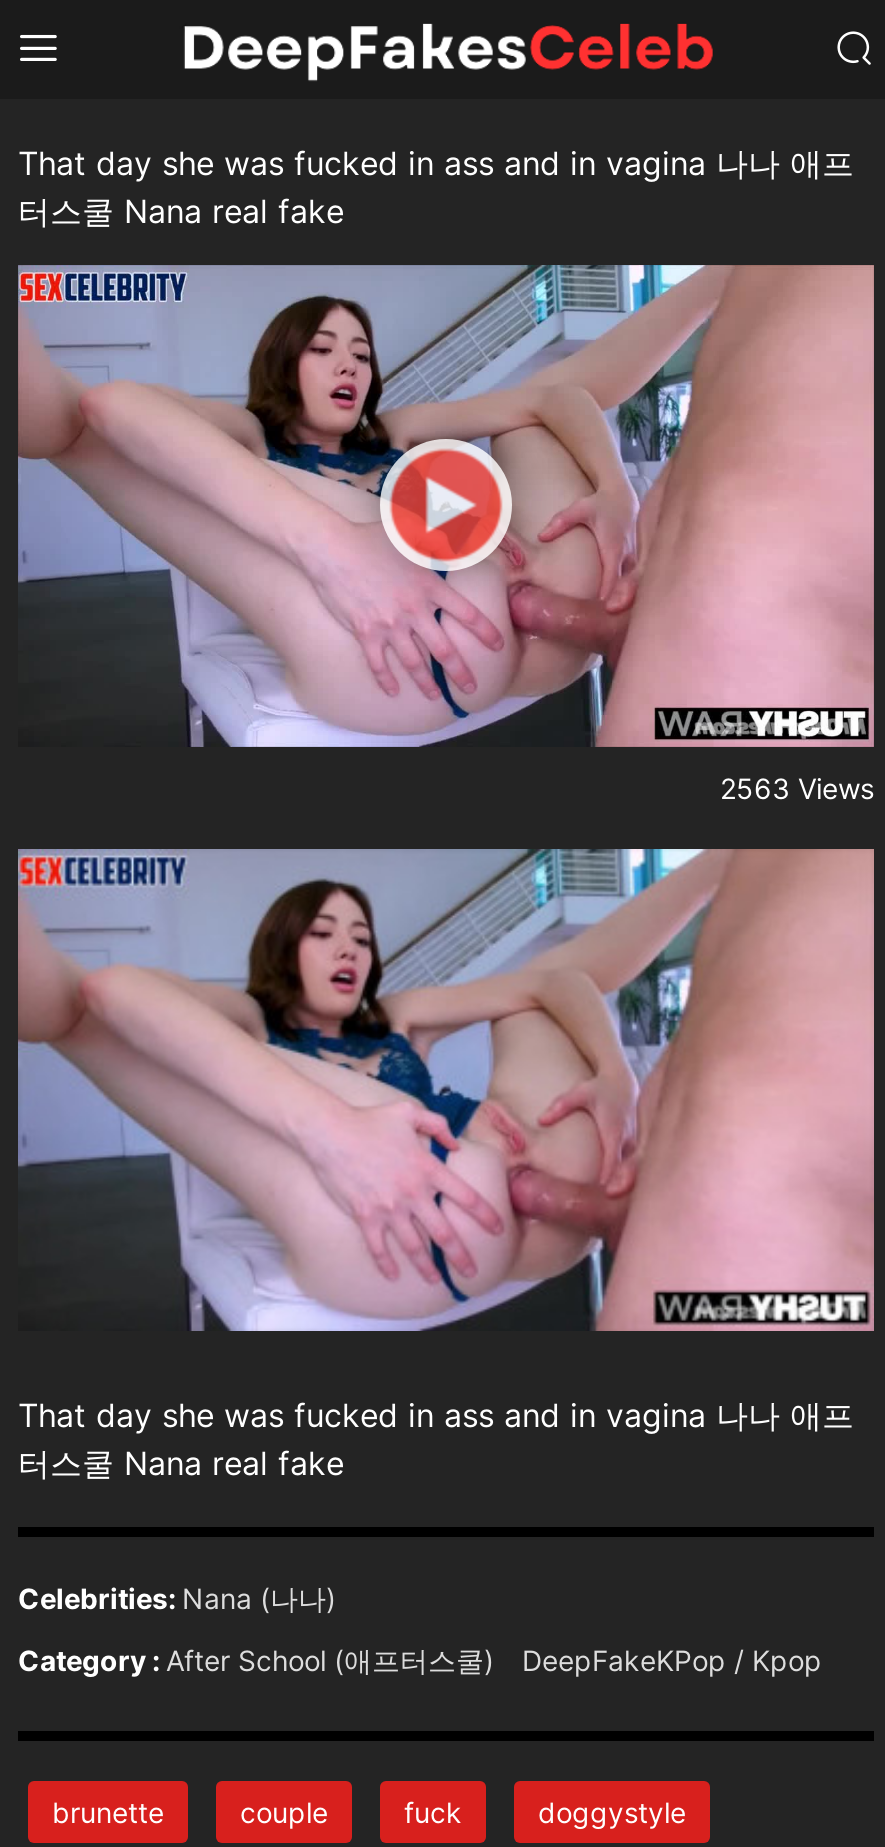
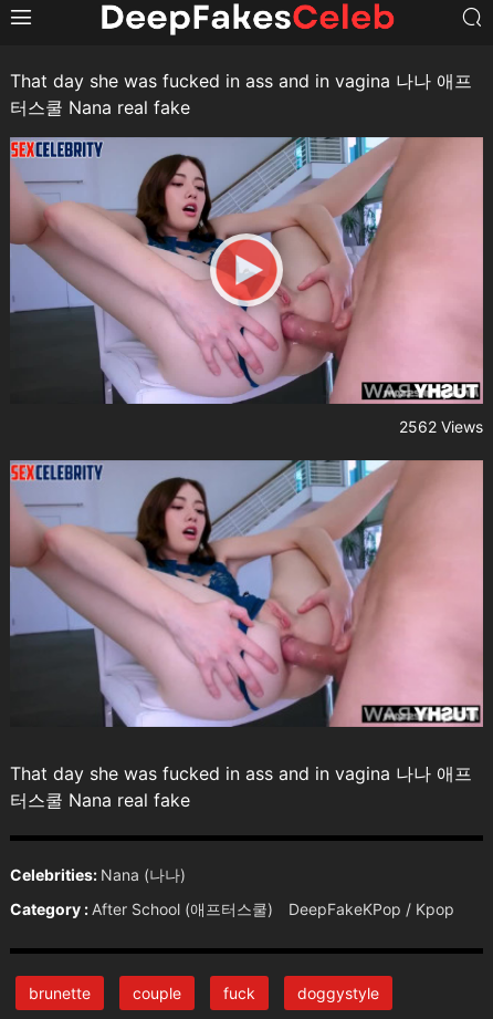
[720,771,874,805] 2563 Views -> [399,417,483,436] 2562 Views

